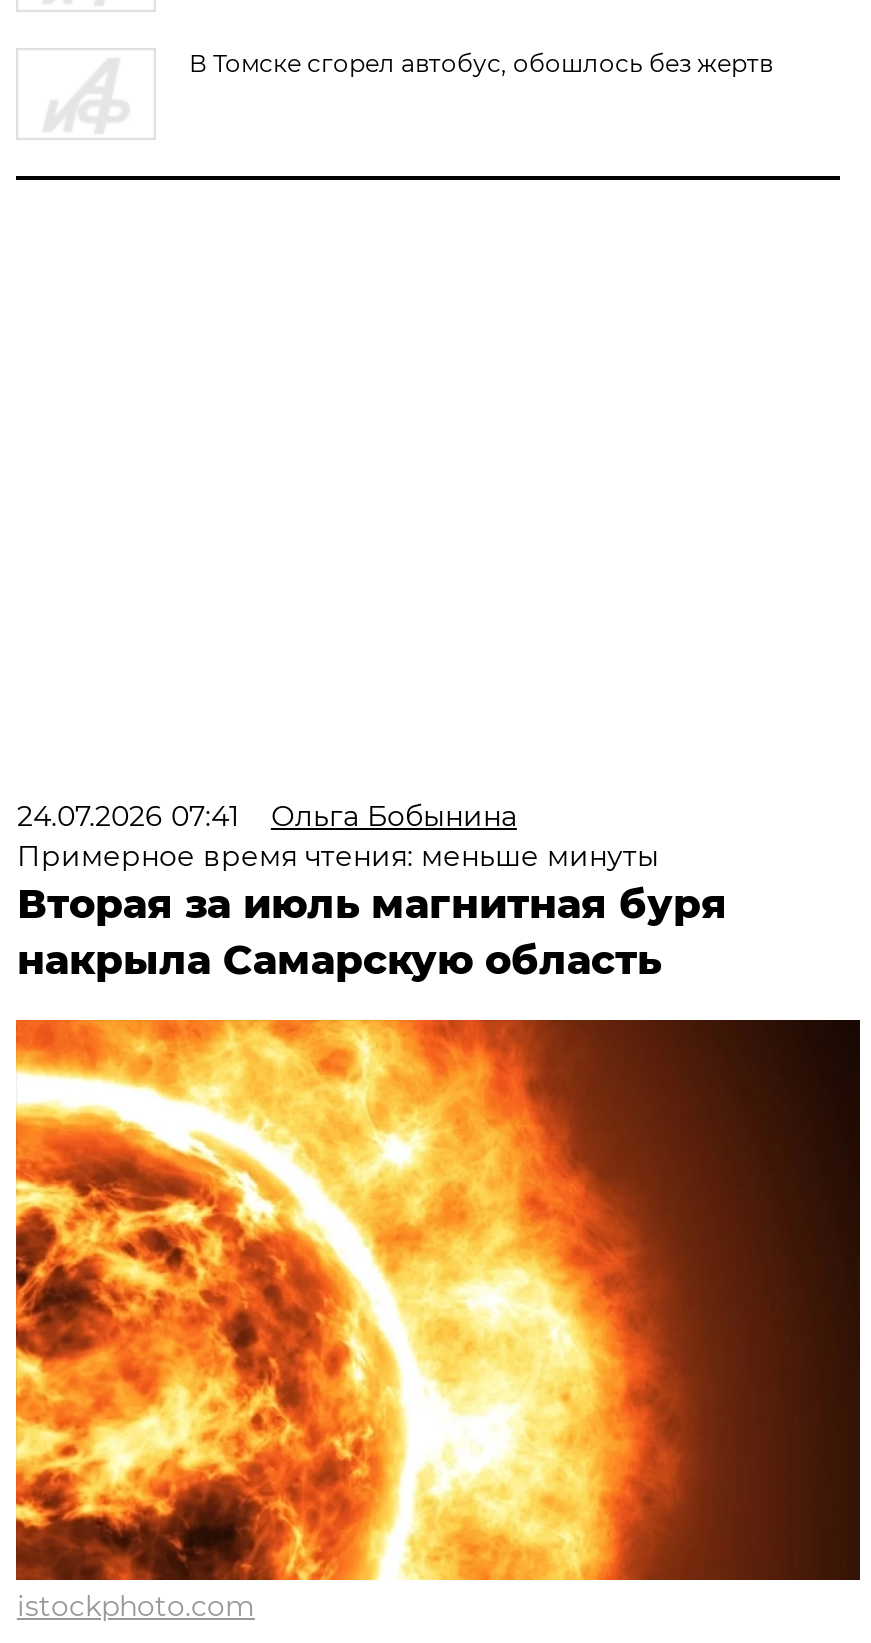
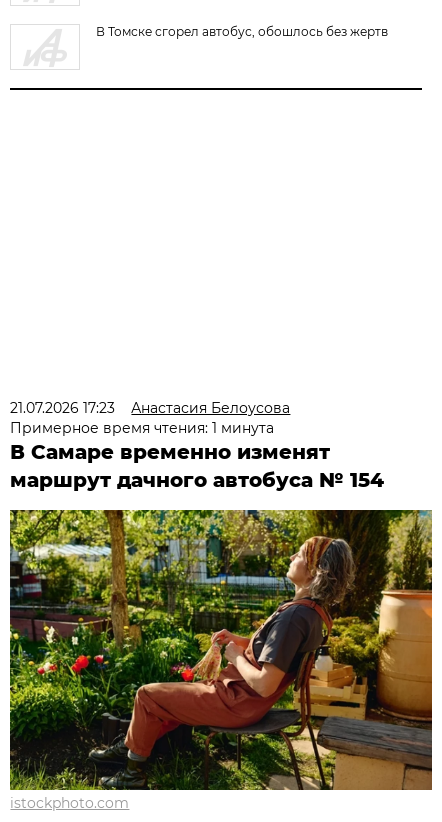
[17,798,727,984] 24.07.2026 07:41 | Ольга Бобынина | Примерное время чтения: меньше минуты | Вторая за июль магнитная буря | накрыла Самарскую область -> [10,399,384,492] 21.07.2026 17:23 | Анастасия Белоусова | Примерное время чтения: 1 минута | В Самаре временно изменят | маршрут дачного автобуса № 154
[14,1018,862,1584] [image] -> [9,509,433,791] [image]

